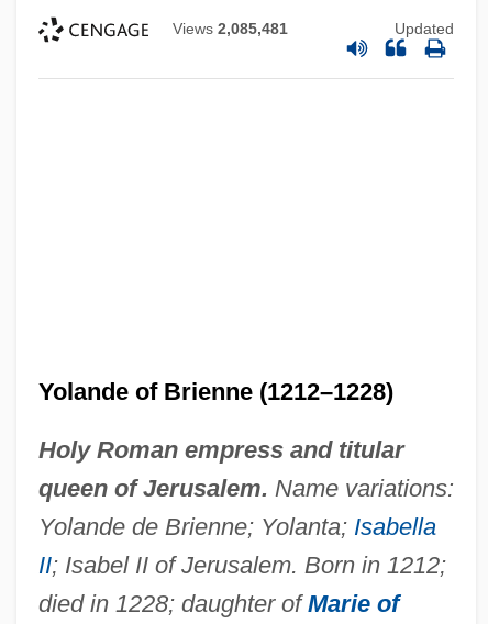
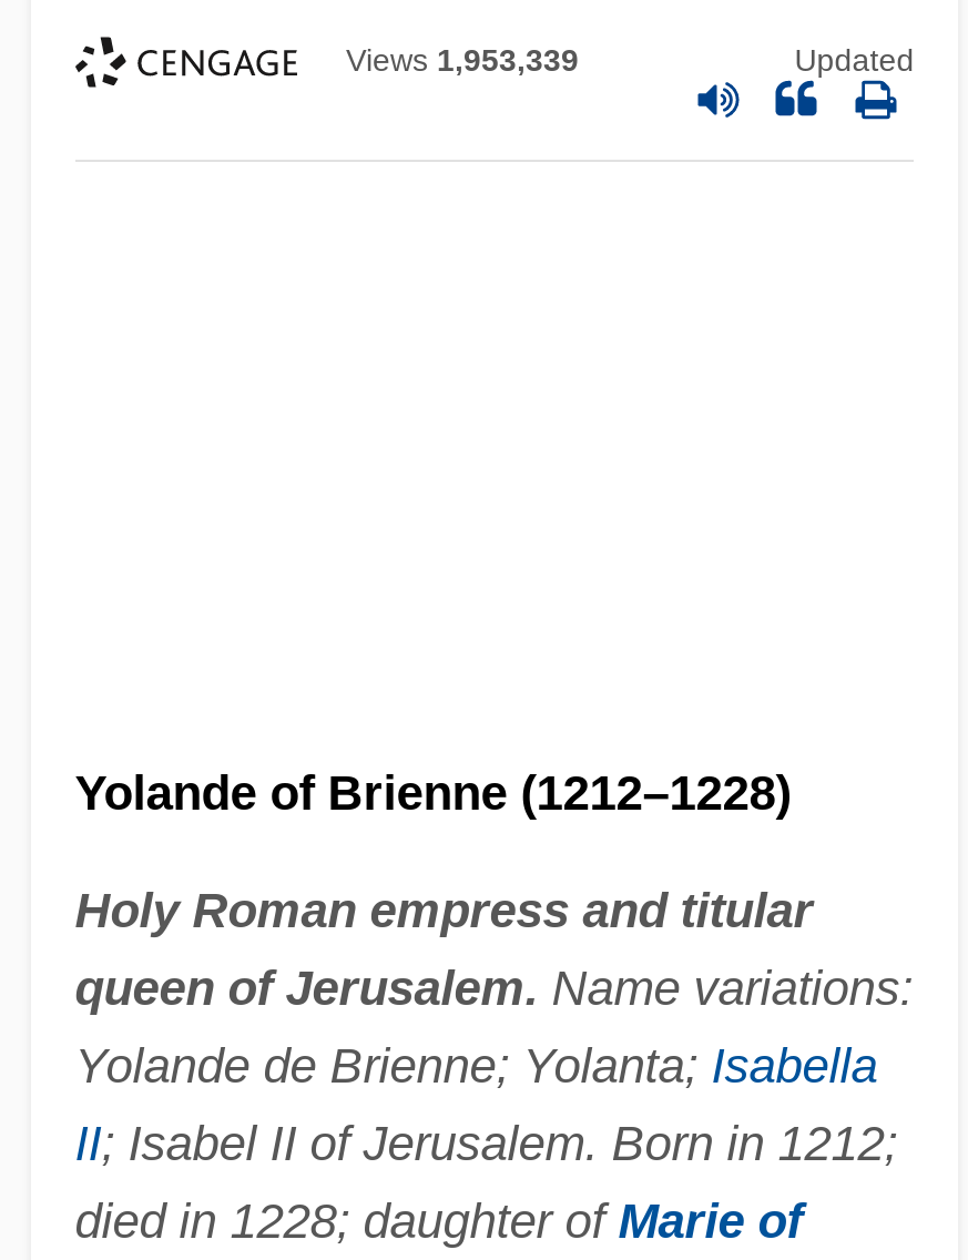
[173,20,288,38] Views 2,085,481 -> [346,43,579,79] Views 1,953,339

